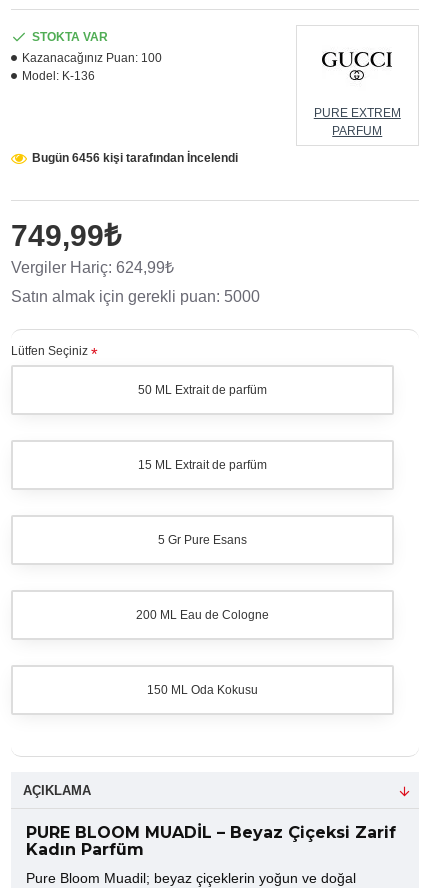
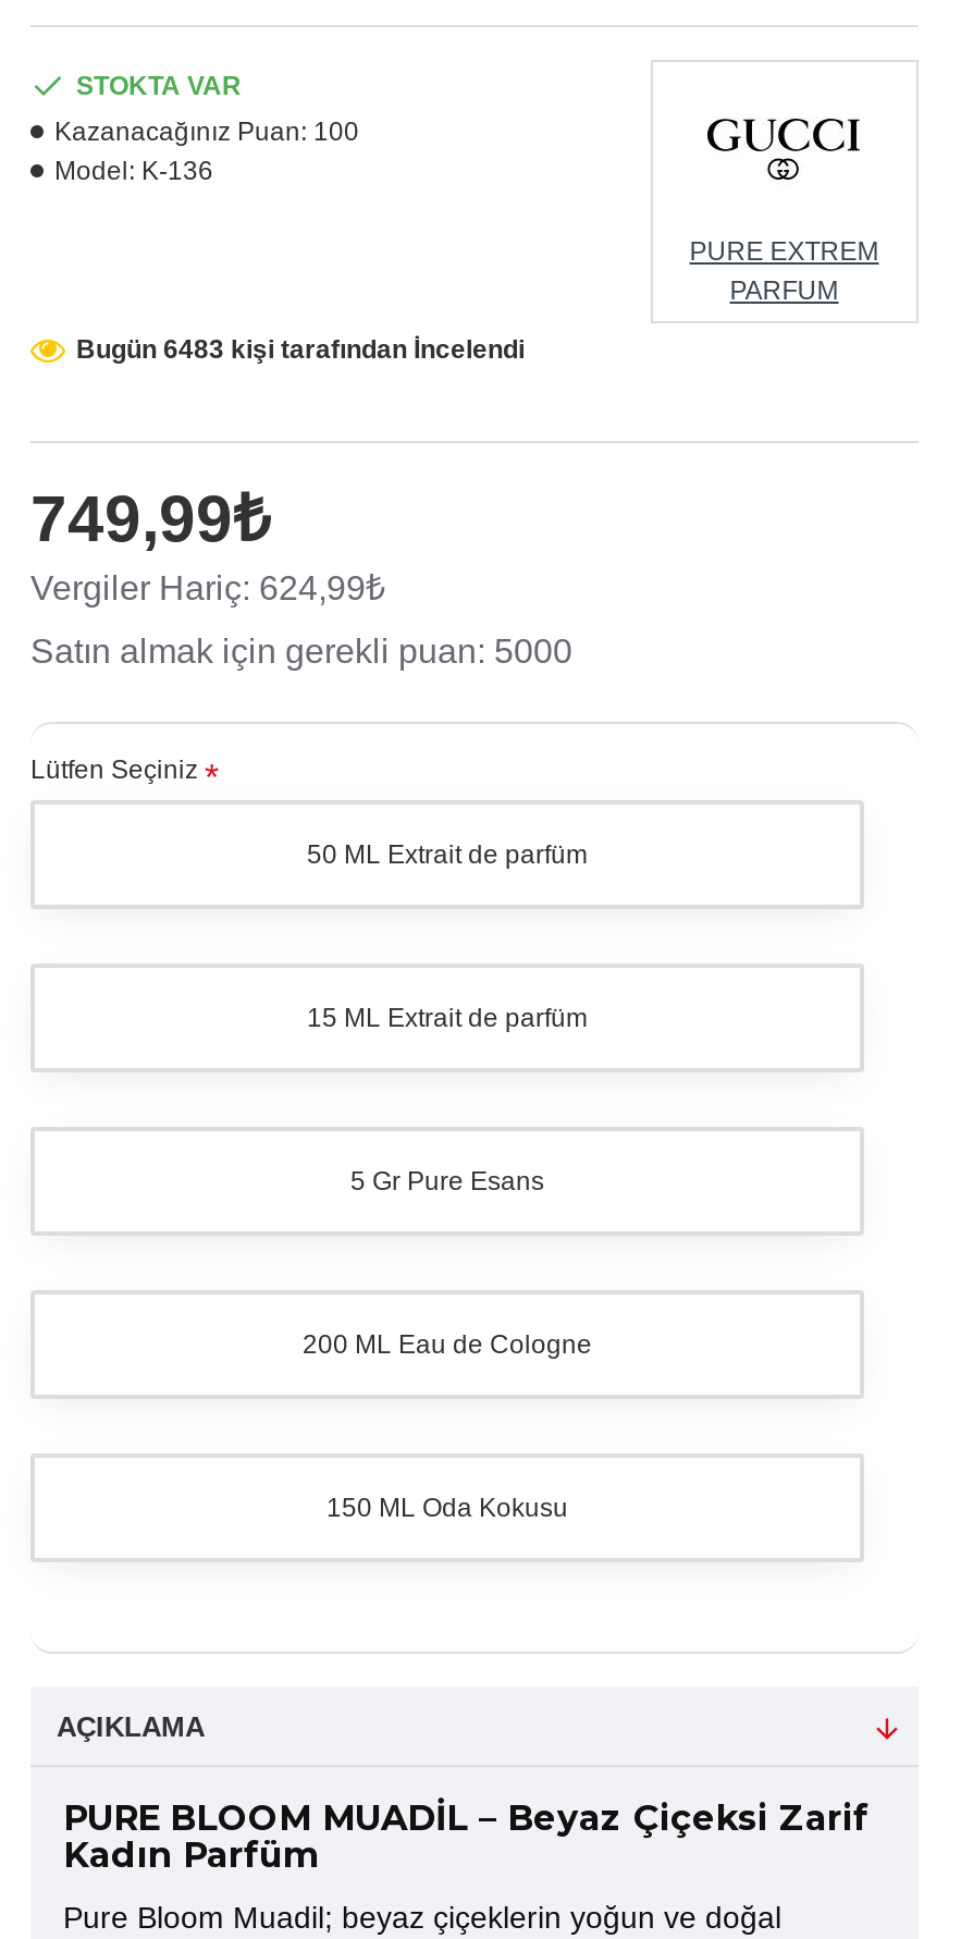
[32,151,238,165] Bugün 6456 kişi tarafından İncelendi -> [76,334,525,365] Bugün 6483 kişi tarafından İncelendi

